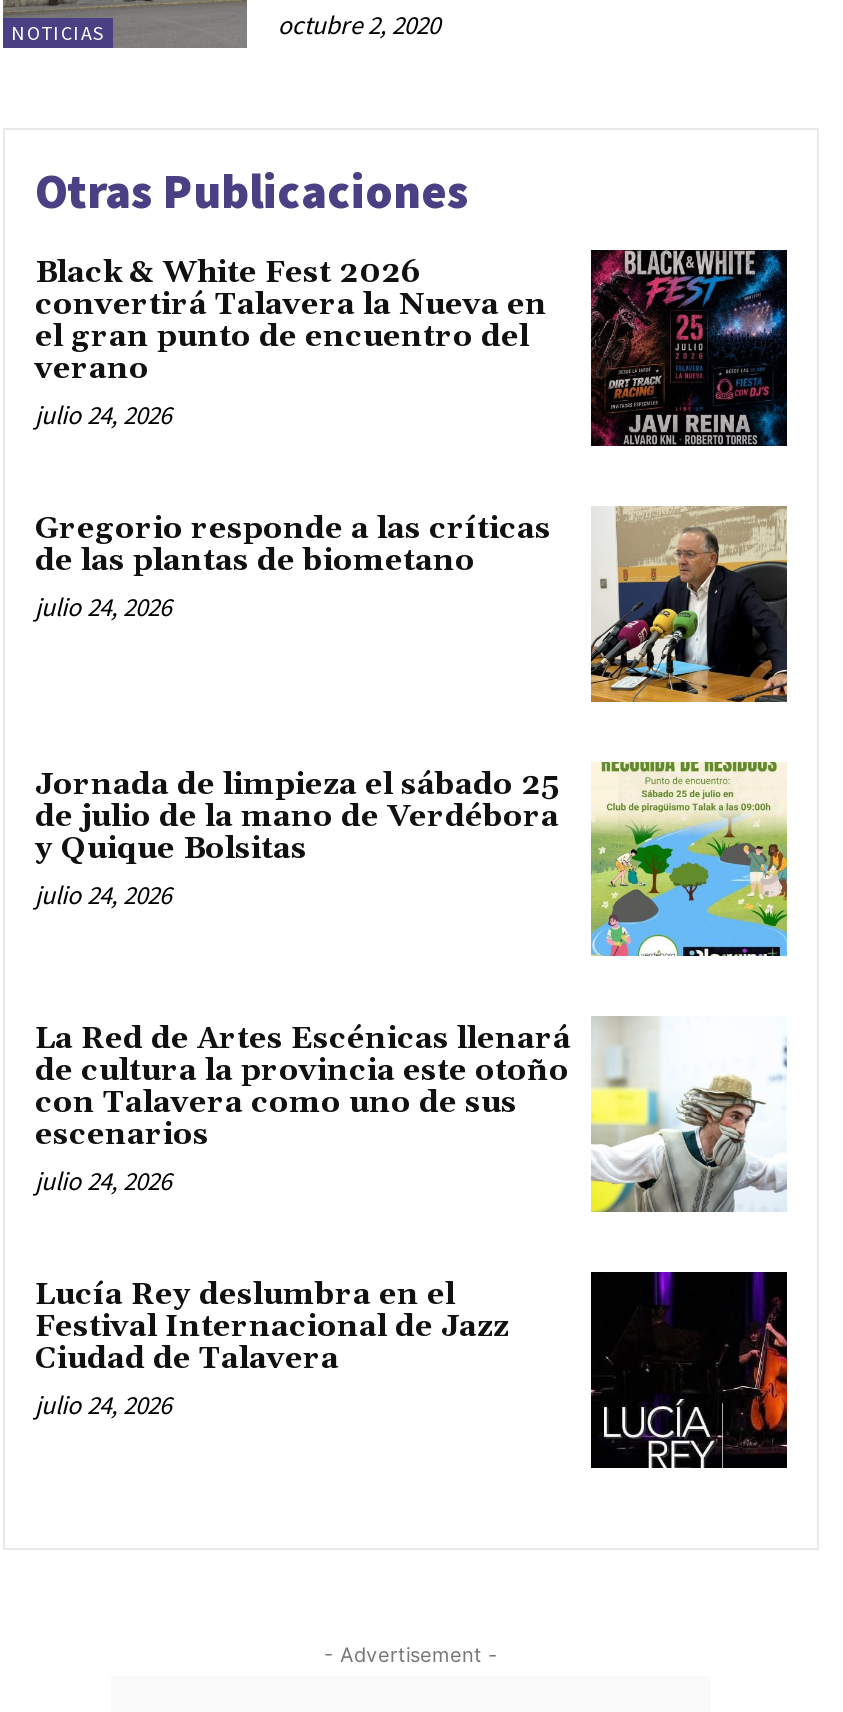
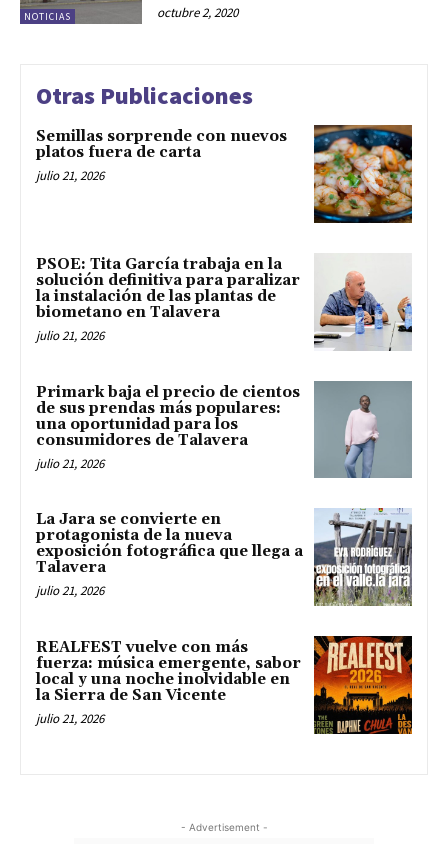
[35,248,789,448] [image] | Black & White Fest 2026 | convertirá Talavera la Nueva en | el gran punto de encuentro del | verano | julio 24, 2026 -> [36,124,413,224] [image] | Semillas sorprende con nuevos | platos fuera de carta | julio 21, 2026
[35,506,789,704] [image] | Gregorio responde a las críticas | de las plantas de biometano | julio 24, 2026 -> [36,254,412,351] [image] | PSOE: Tita García trabaja en la | solución definitiva para paralizar | la instalación de las plantas de | biometano en Talavera | julio 21, 2026
[35,762,789,956] [image] | Jornada de limpieza el sábado 25 | de julio de la mano de Verdébora | y Quique Bolsitas | julio 24, 2026 -> [36,380,413,478] [image] | Primark baja el precio de cientos | de sus prendas más populares: | una oportunidad para los | consumidores de Talavera | julio 21, 2026
[35,1016,787,1212] [image] | La Red de Artes Escénicas llenará | de cultura la provincia este otoño | con Talavera como uno de sus | escenarios | julio 24, 2026 -> [36,507,413,607] [image] | La Jara se convierte en | protagonista de la nueva | exposición fotográfica que llega a | Talavera | julio 21, 2026
[35,1270,789,1470] [image] | Lucía Rey deslumbra en el | Festival Internacional de Jazz | Ciudad de Talavera | julio 24, 2026 -> [36,635,413,735] [image] | REALFEST vuelve con más | fuerza: música emergente, sabor | local y una noche inolvidable en | la Sierra de San Vicente | julio 21, 2026

